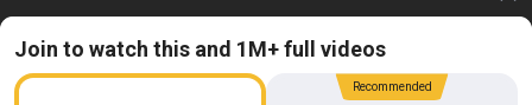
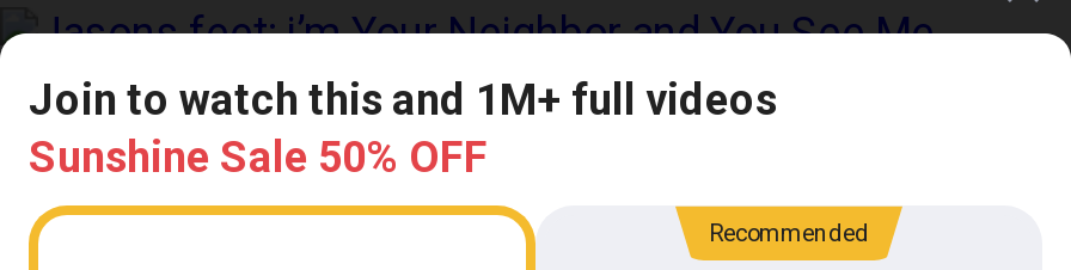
none -> [29,132,488,183] Sunshine Sale 50% OFF

